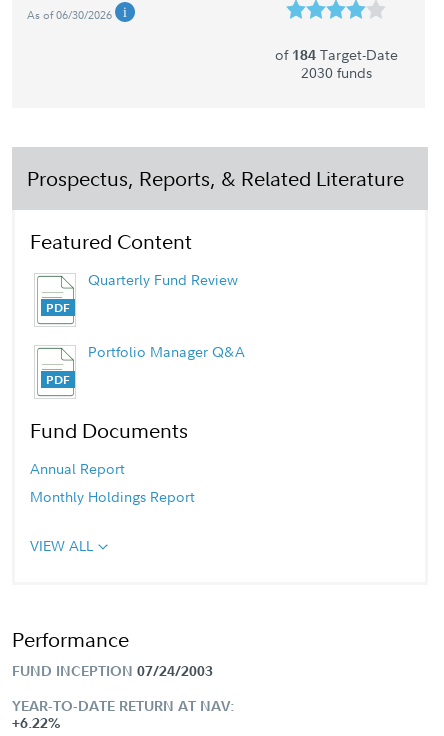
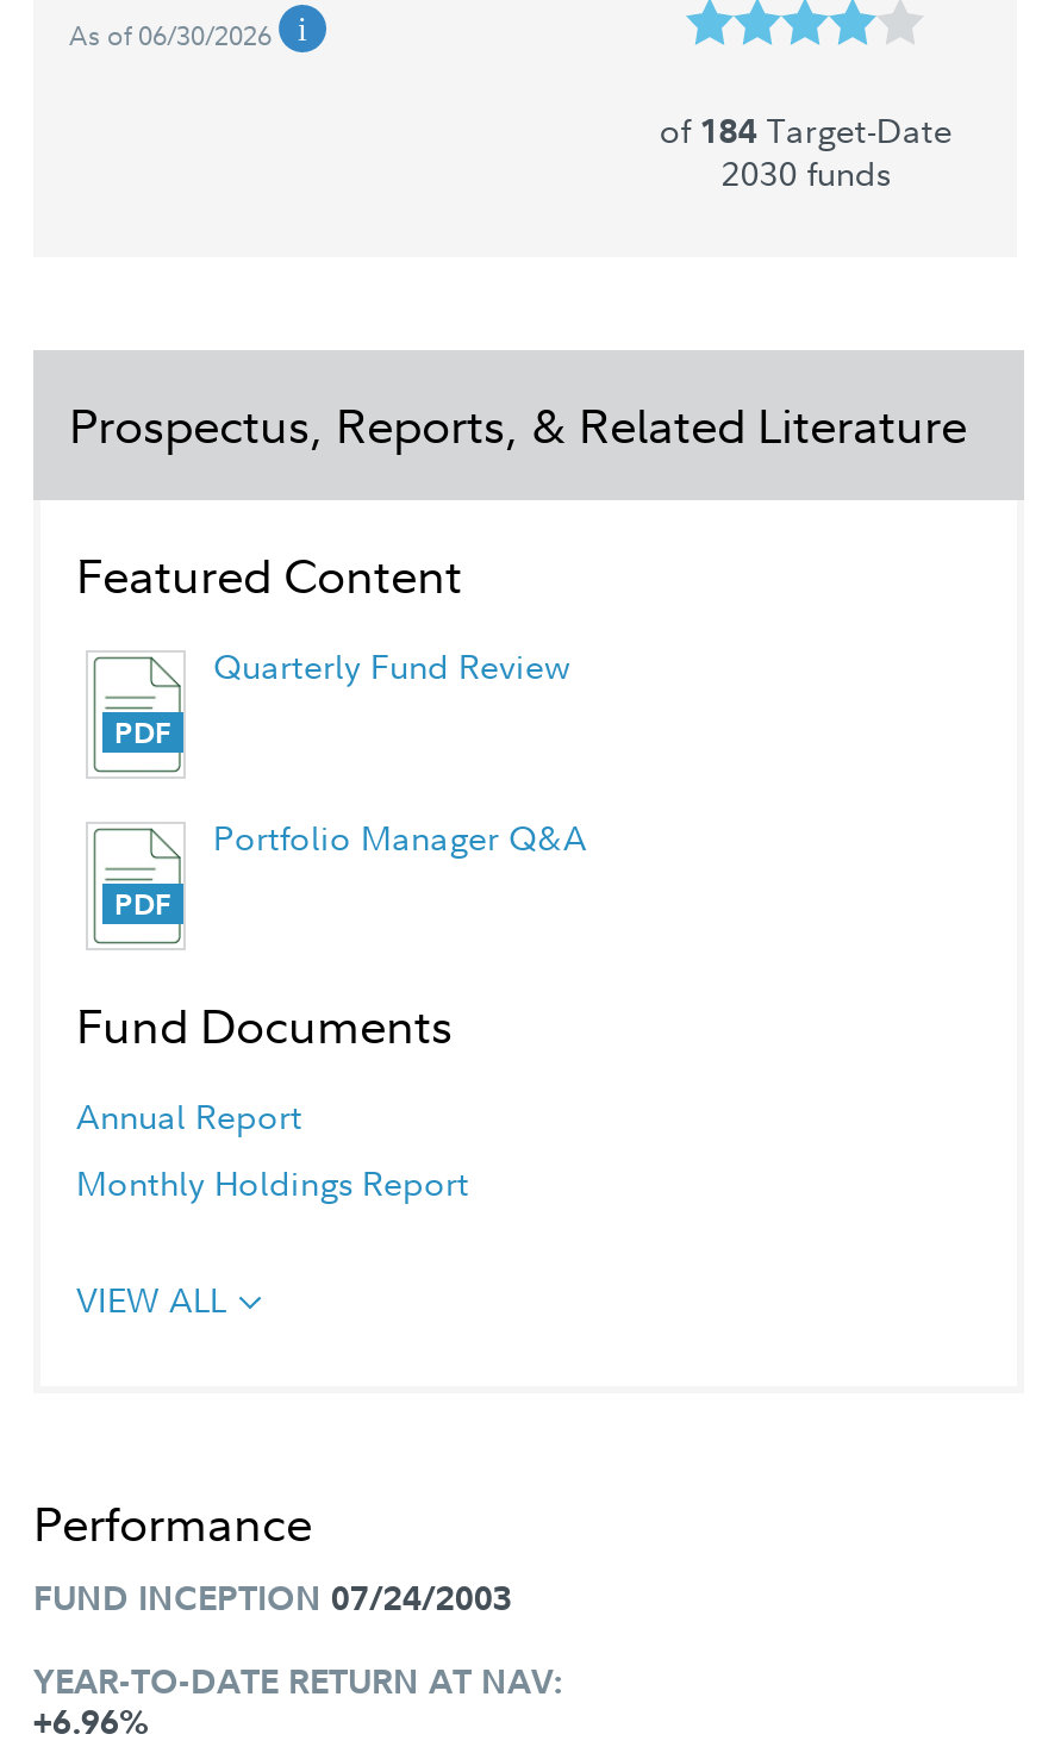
[12,714,61,732] +6.22% -> [33,1701,150,1743] +6.96%

